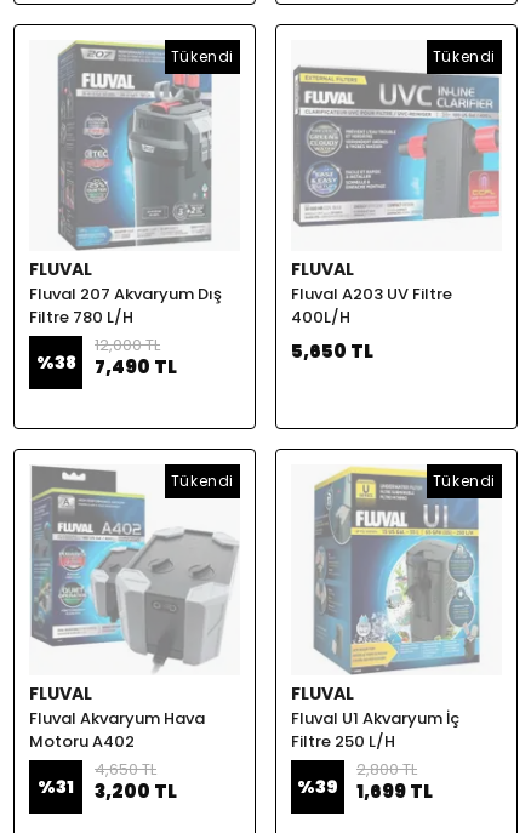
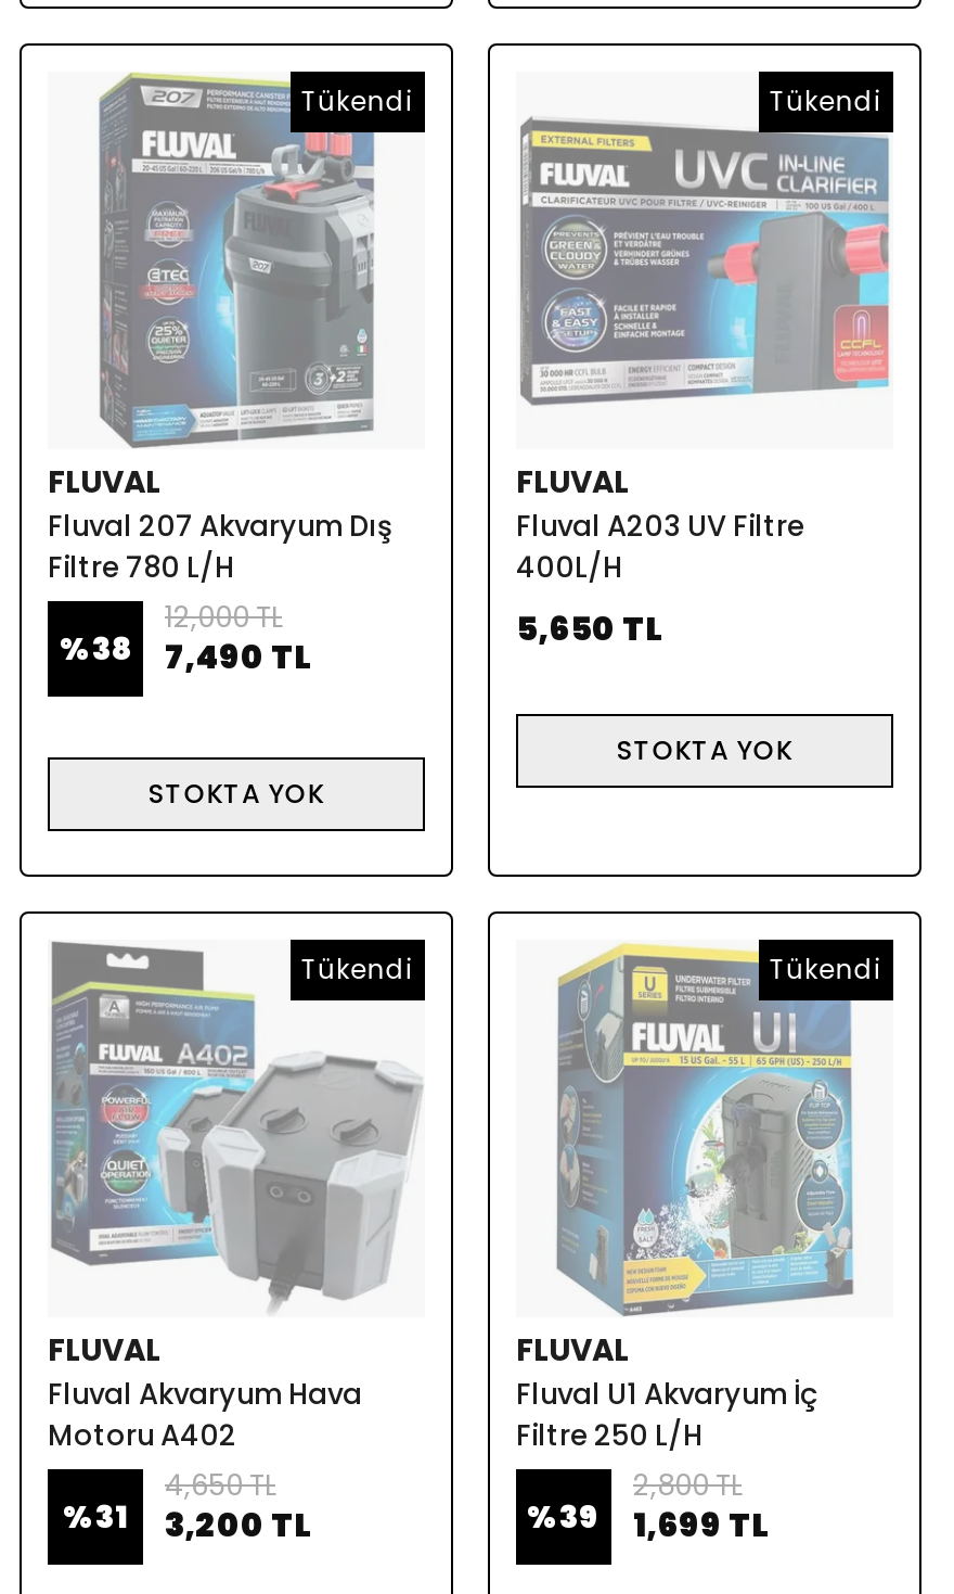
none -> [149,775,324,812] STOKTA YOK
none -> [617,731,792,768] STOKTA YOK

